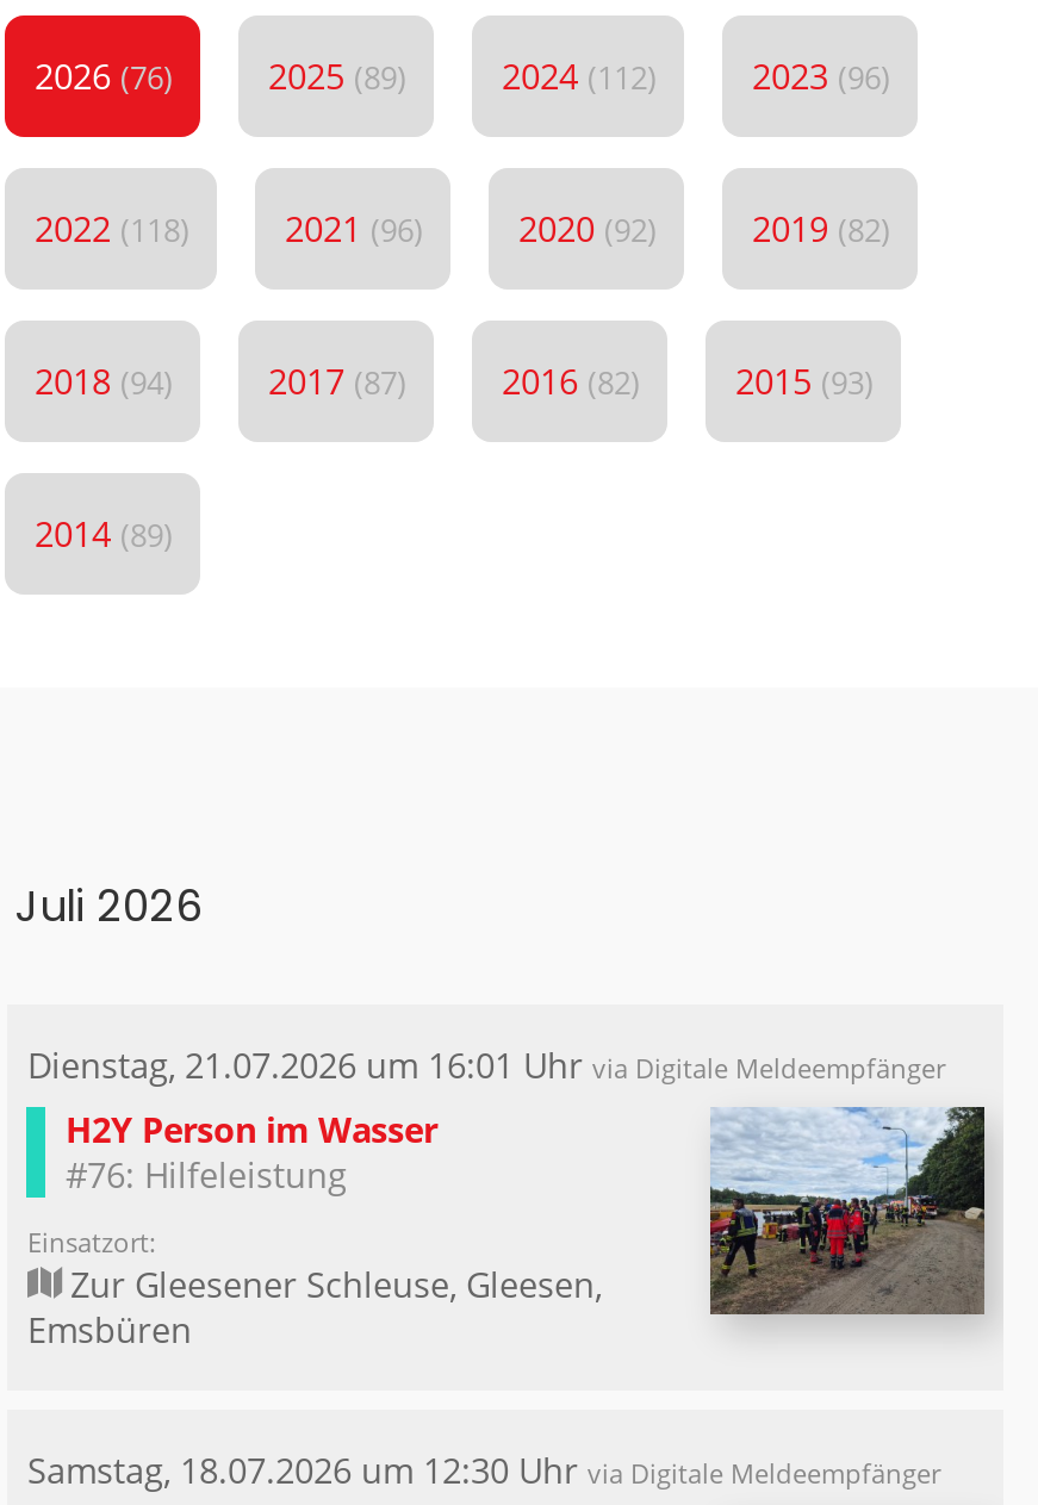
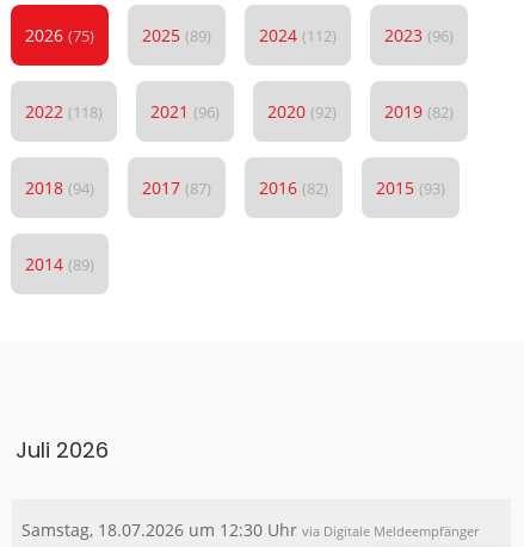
[34,55,173,100] 2026 (76) -> [26,24,95,47] 2026 (75)
[27,1044,992,1353] [image] | Dienstag, 21.07.2026 um 16:01 Uhr via Digitale Meldeempfänger | H2Y Person im Wasser | #76: Hilfeleistung | Einsatzort: | Zur Gleesener Schleuse, Gleesen, | Emsbüren -> none

